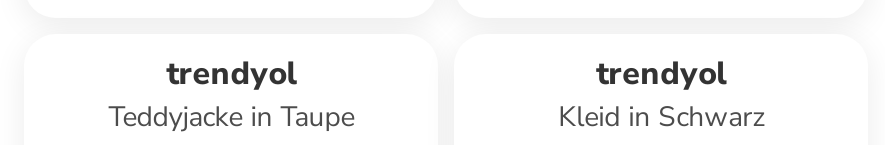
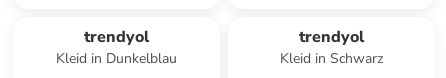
[109,98,355,136] Teddyjacke in Taupe -> [56,49,177,68] Kleid in Dunkelblau

